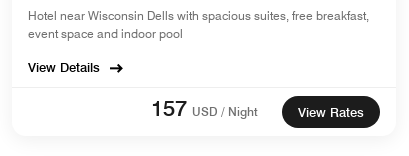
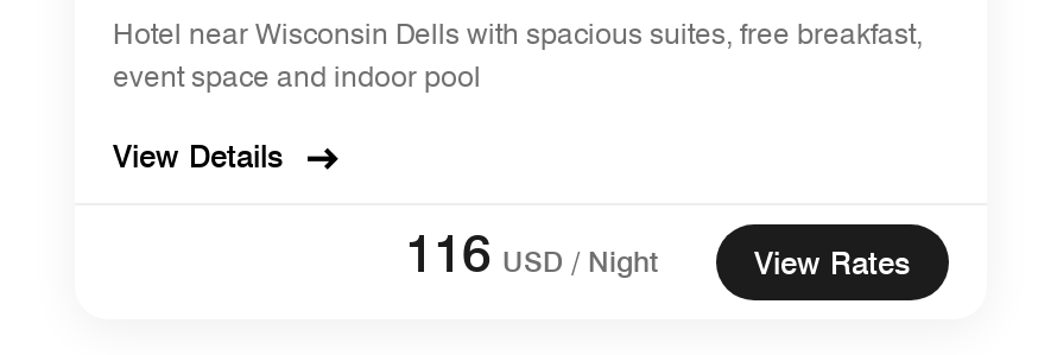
[151,95,258,121] 157 USD / Night -> [405,222,659,284] 116 USD / Night

